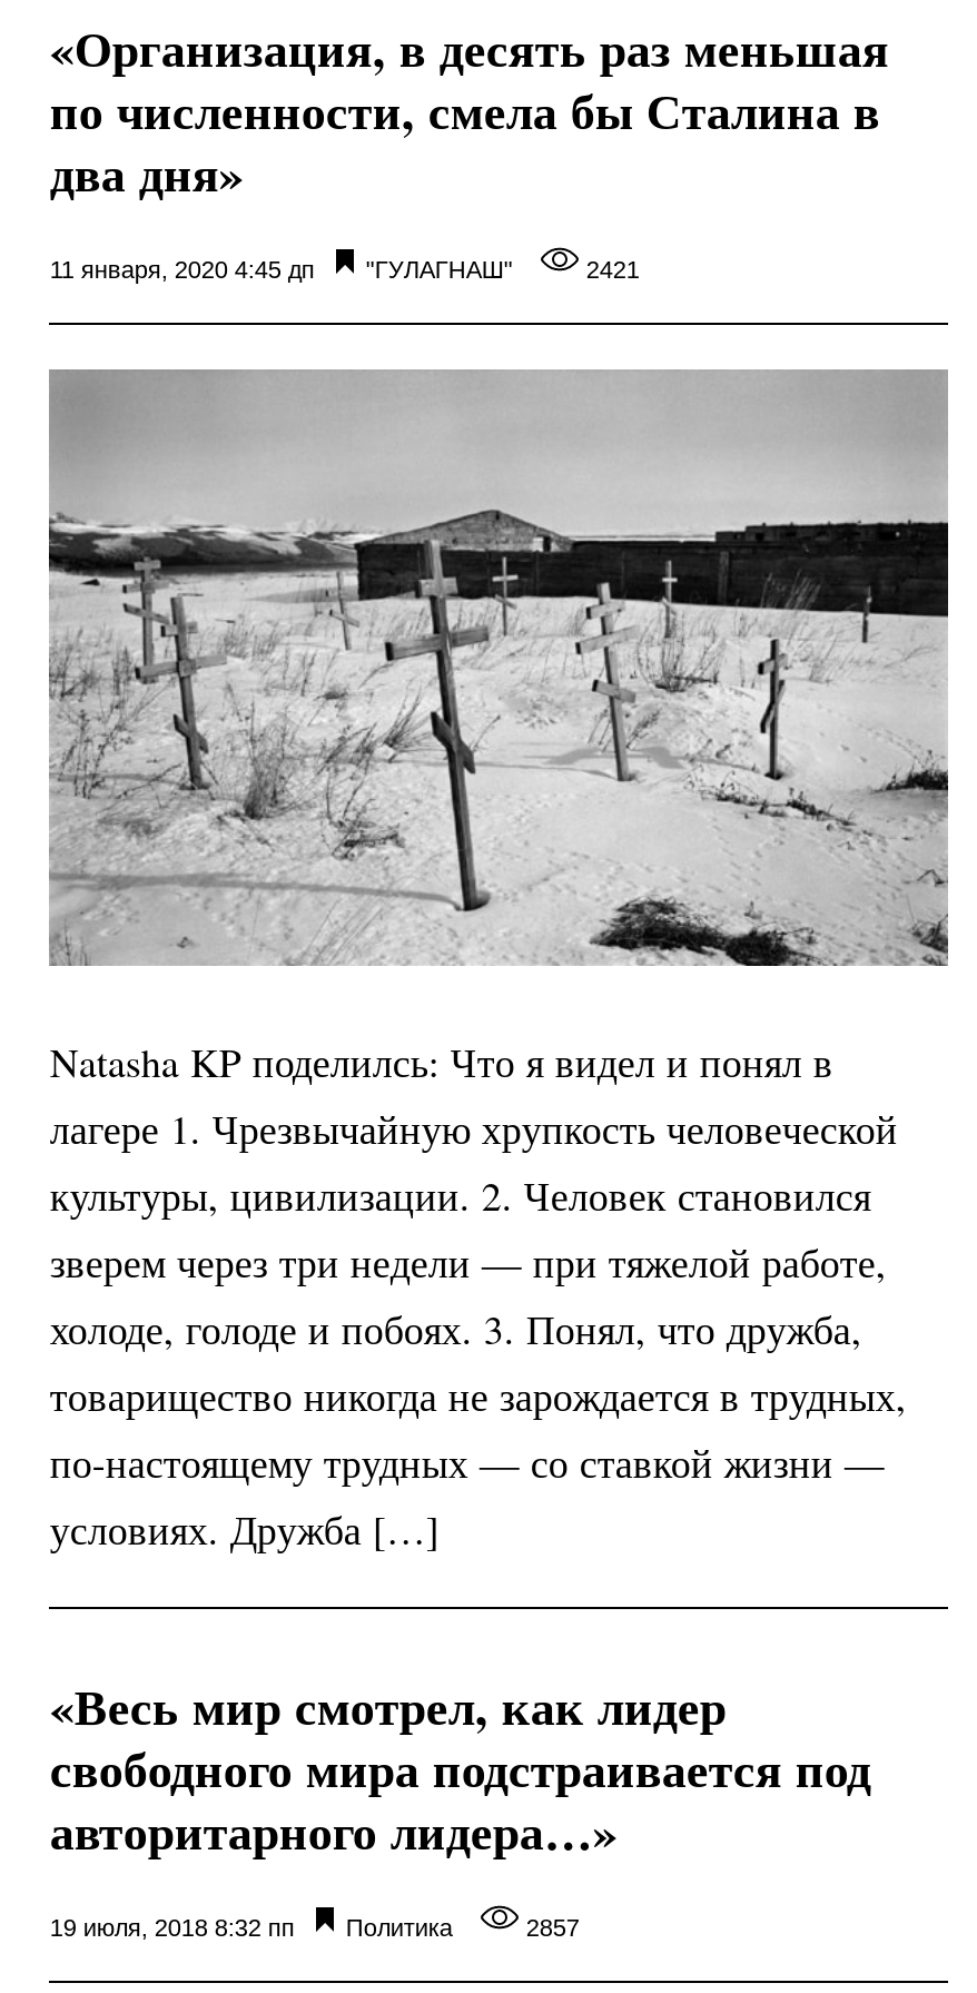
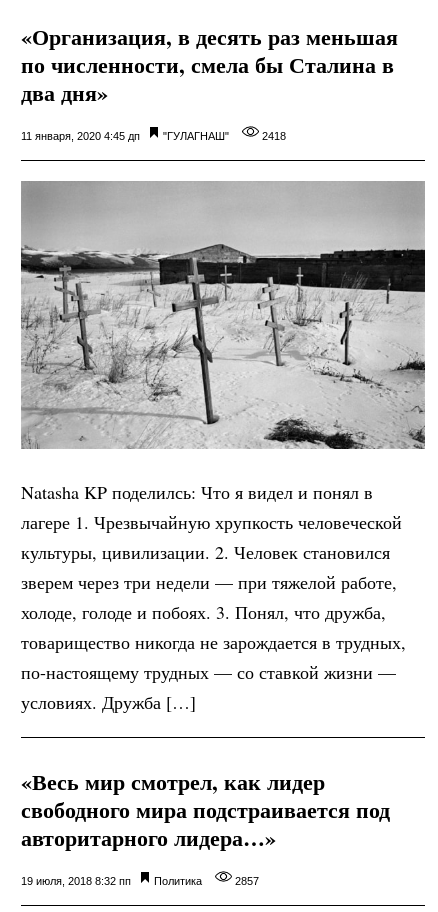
[586,256,640,283] 2421 -> [262,130,286,142] 2418

